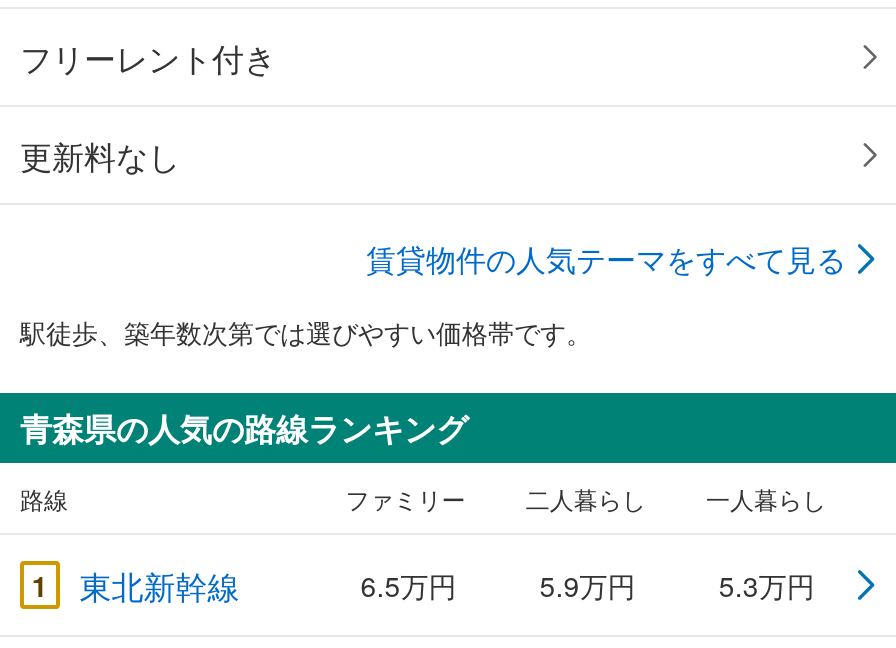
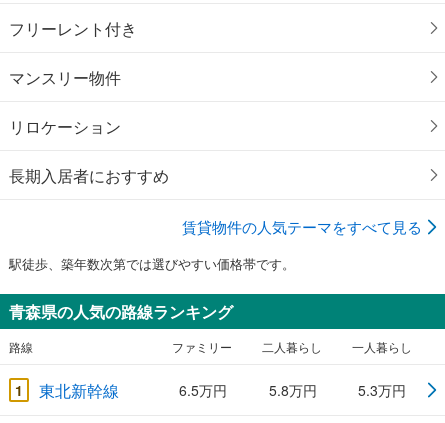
[20,132,180,178] 更新料なし -> [9,65,169,186] マンスリー物件 | リロケーション | 長期入居者におすすめ
[540,565,636,605] 5.9万円 -> [269,380,317,400] 5.8万円

